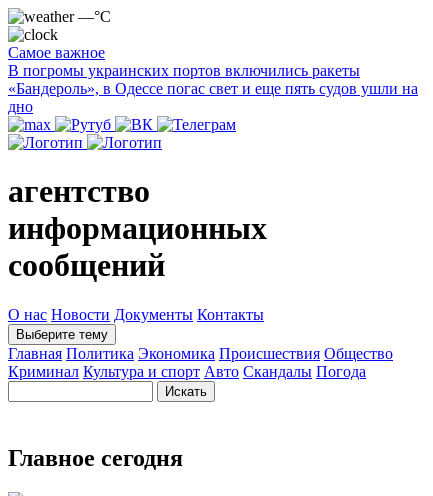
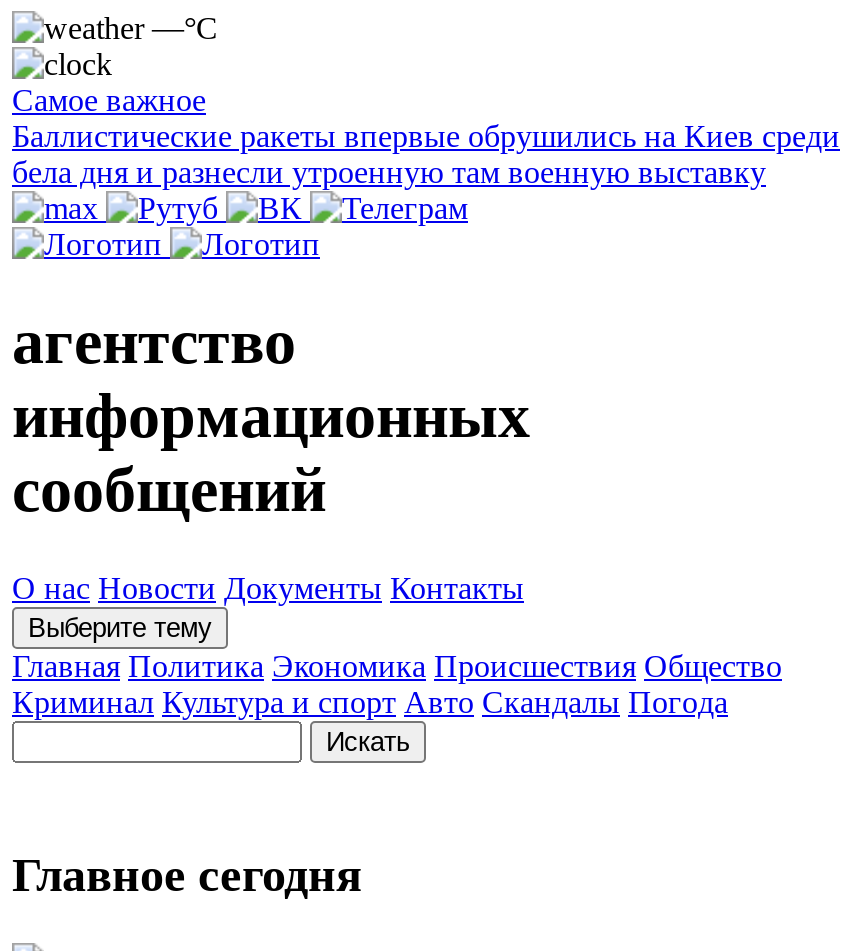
[8,62,418,115] В погромы украинских портов включились ракеты | «Бандероль», в Одессе погас свет и еще пять судов ушли на | дно -> [12,119,840,189] Баллистические ракеты впервые обрушились на Киев среди | бела дня и разнесли утроенную там военную выставку

